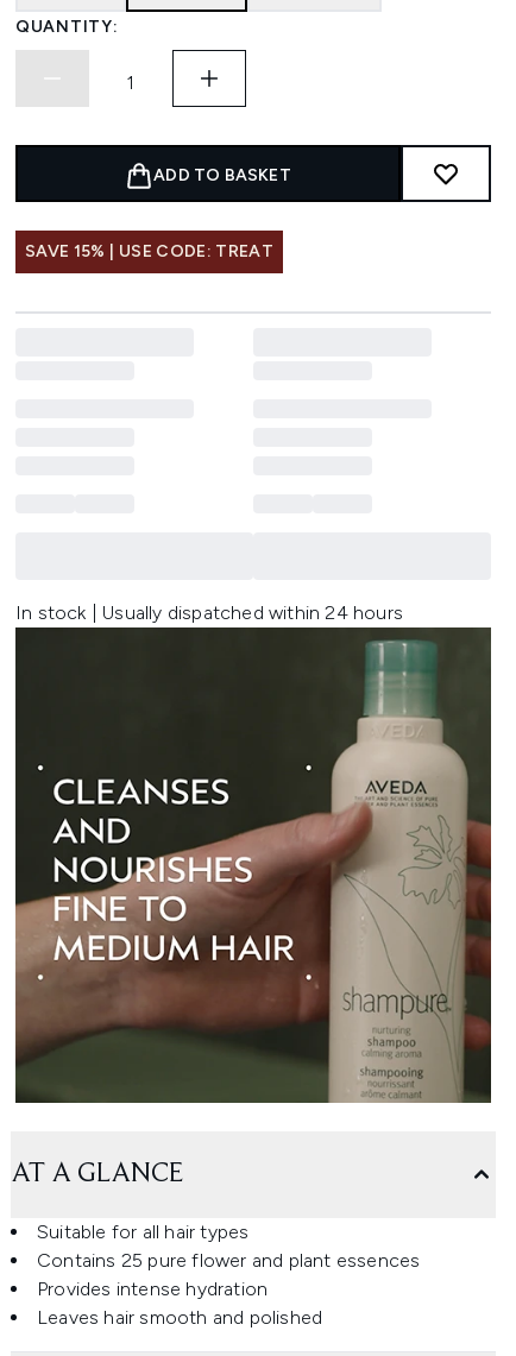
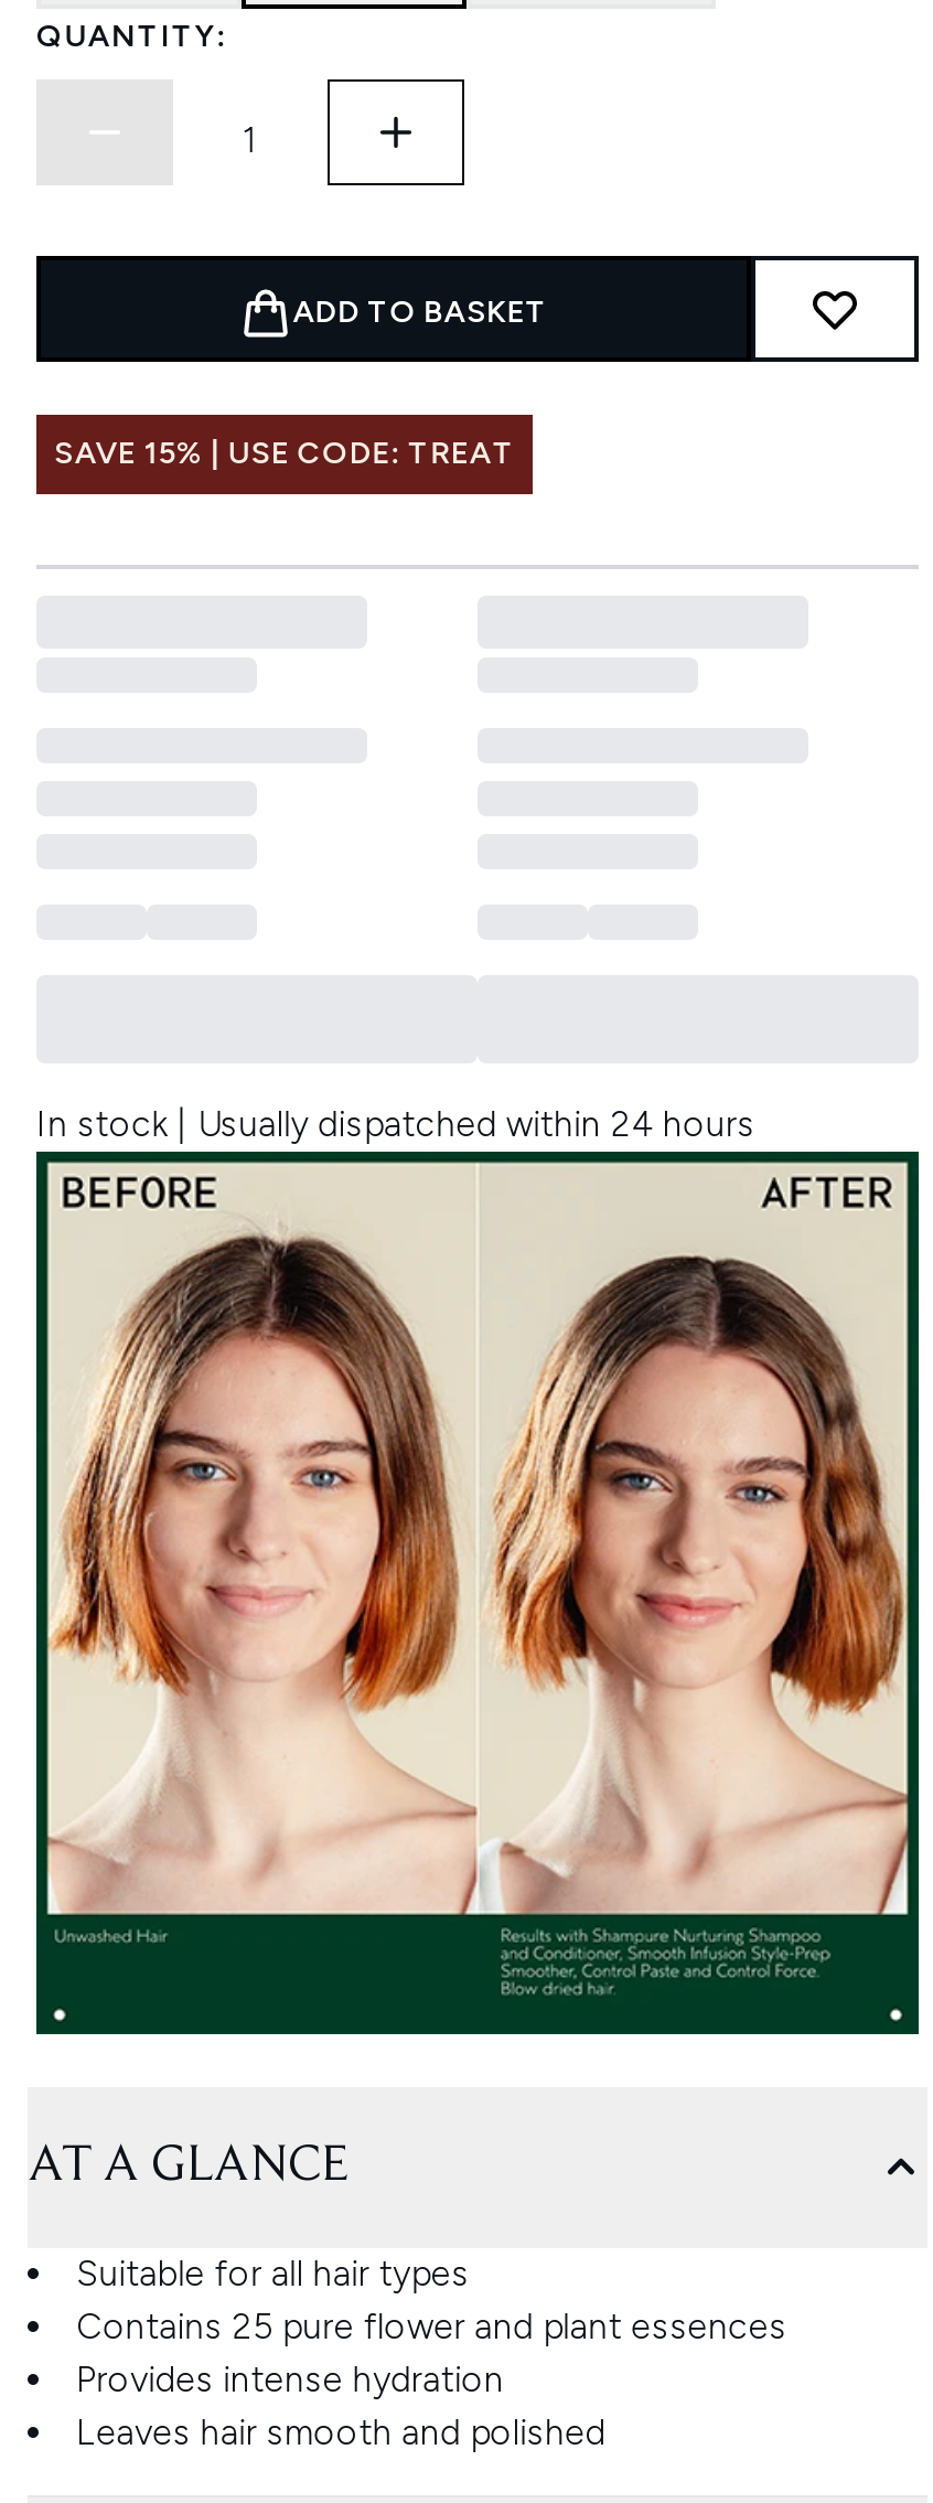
[14,627,492,1104] [image] -> [34,1152,921,2036] [image]

